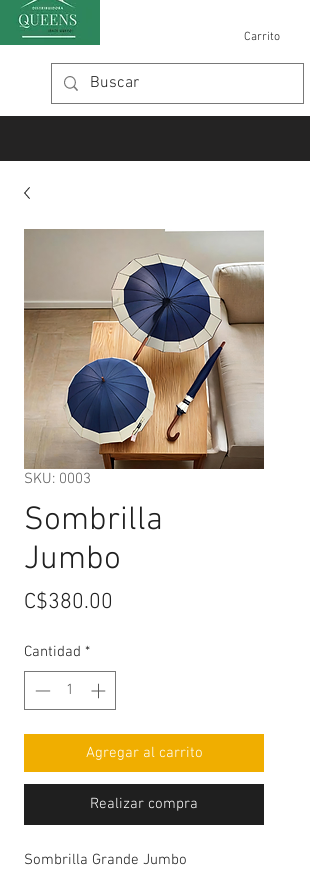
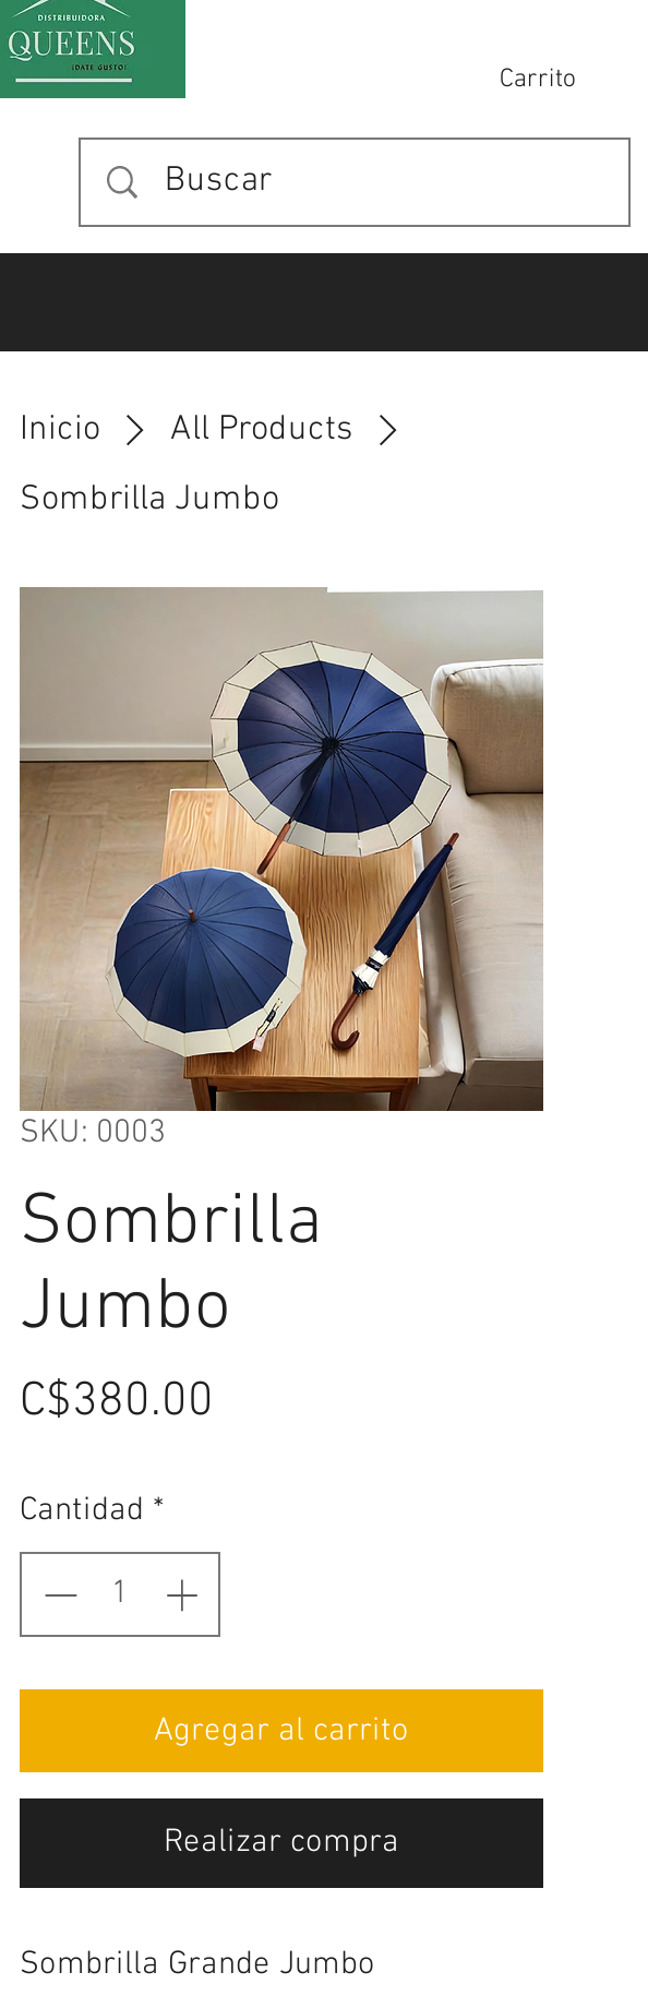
none -> [20,408,353,522] Inicio | All Products | Sombrilla Jumbo

